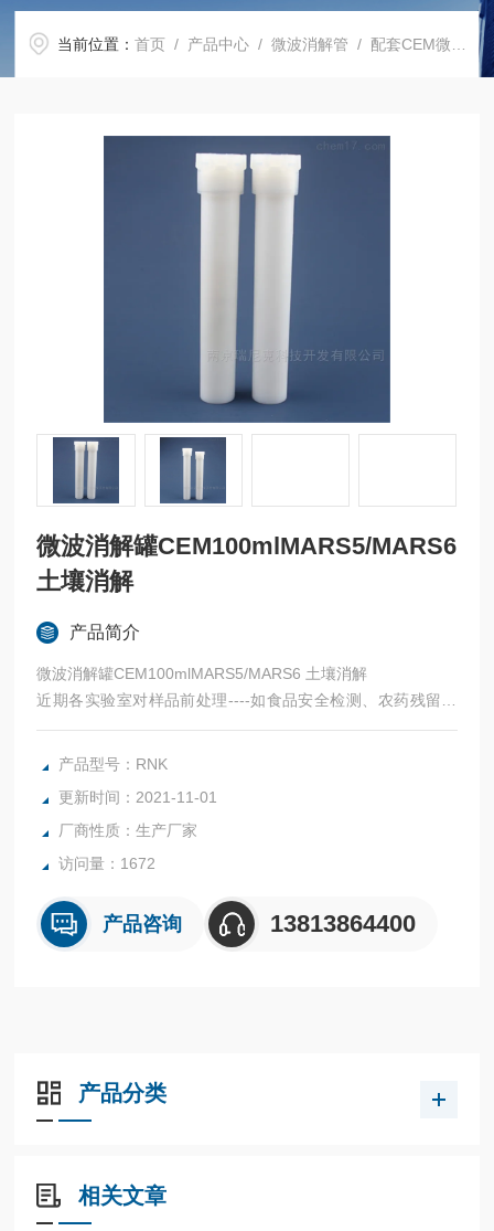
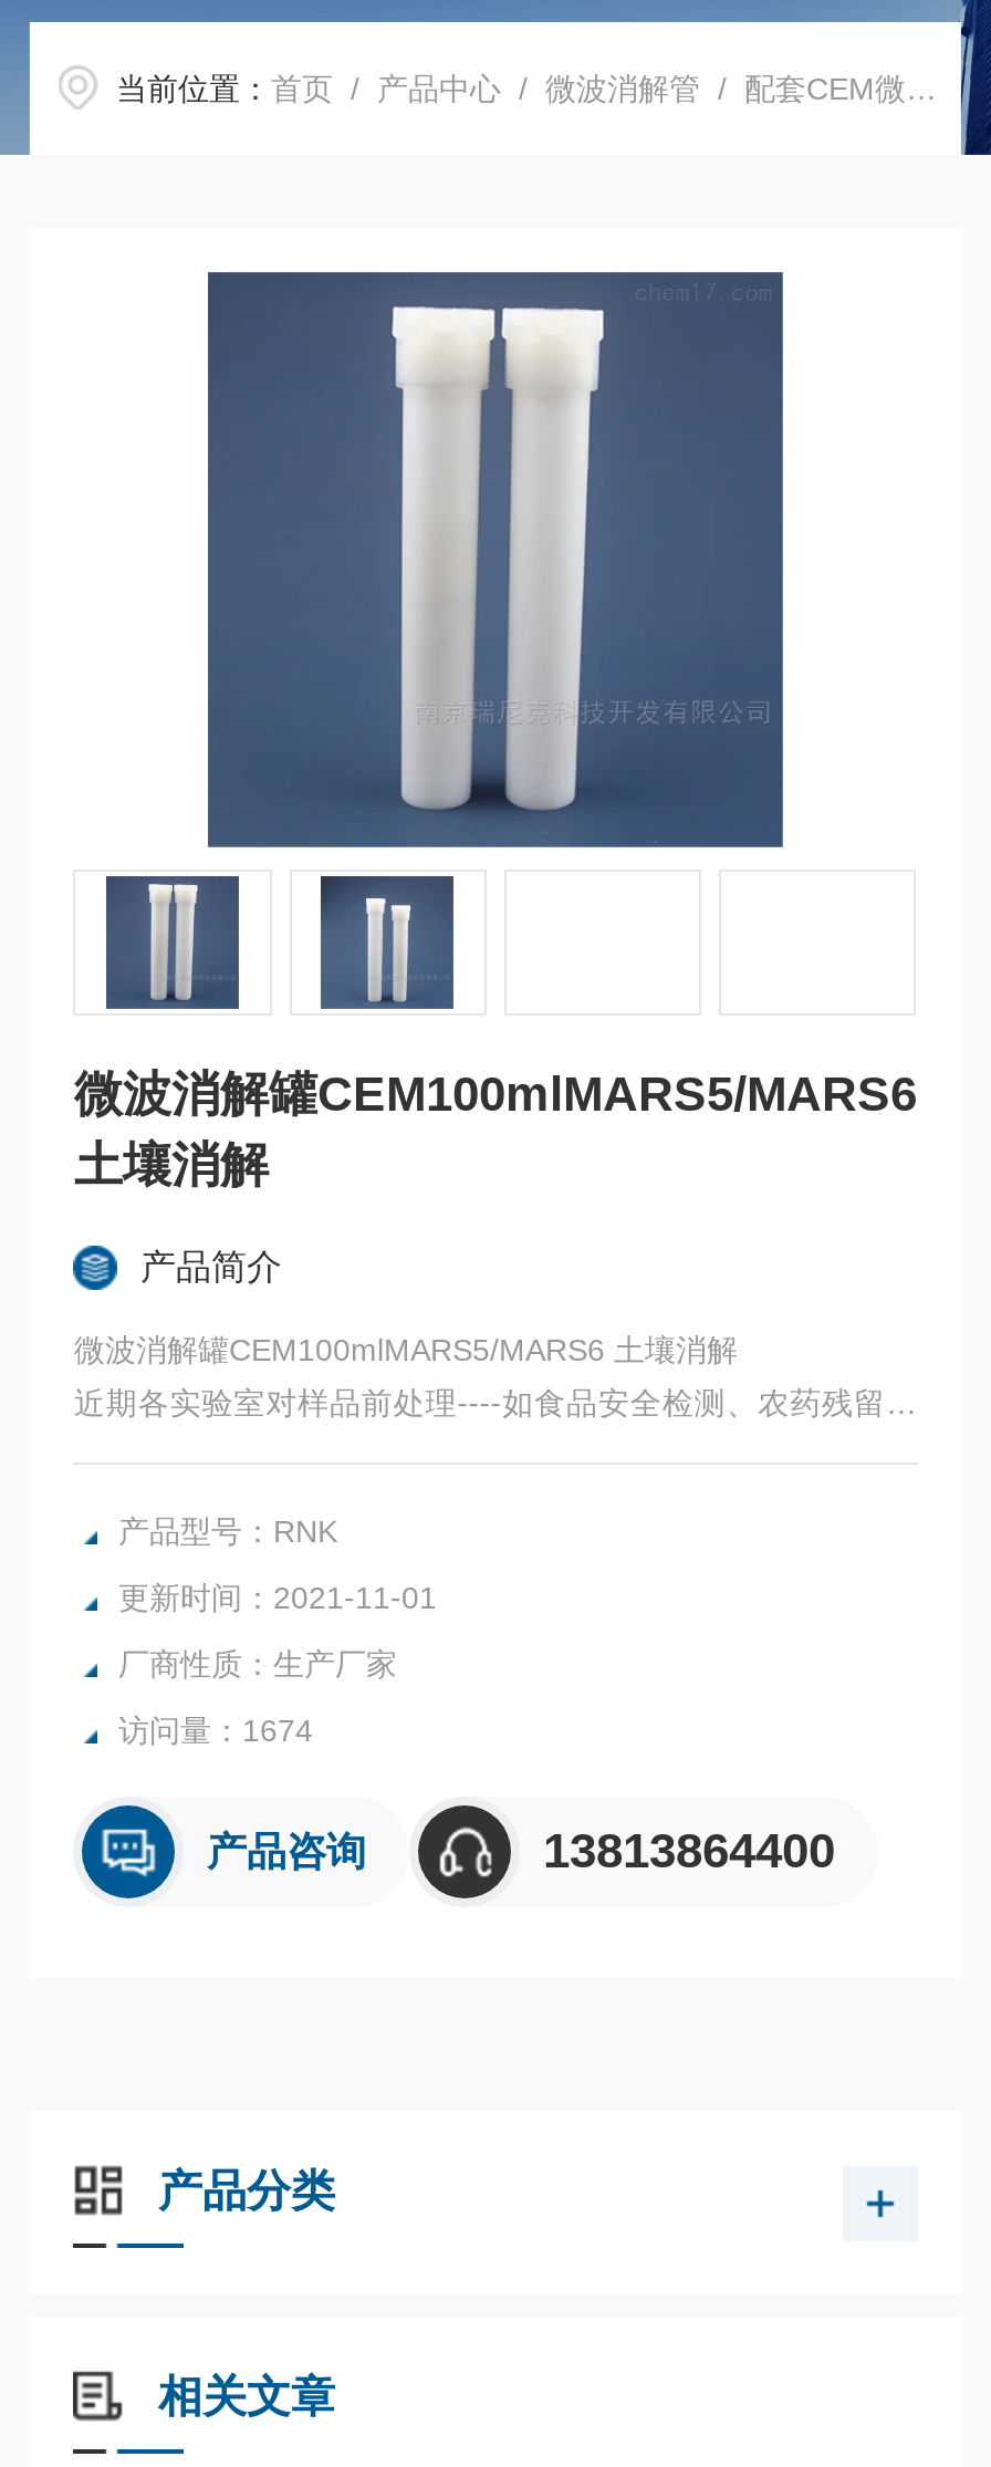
[59,855,156,872] 访问量：1672 -> [118,1713,313,1748] 访问量：1674

